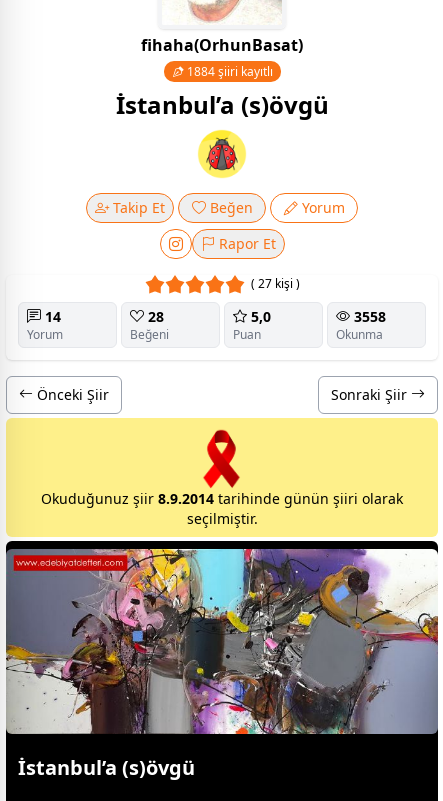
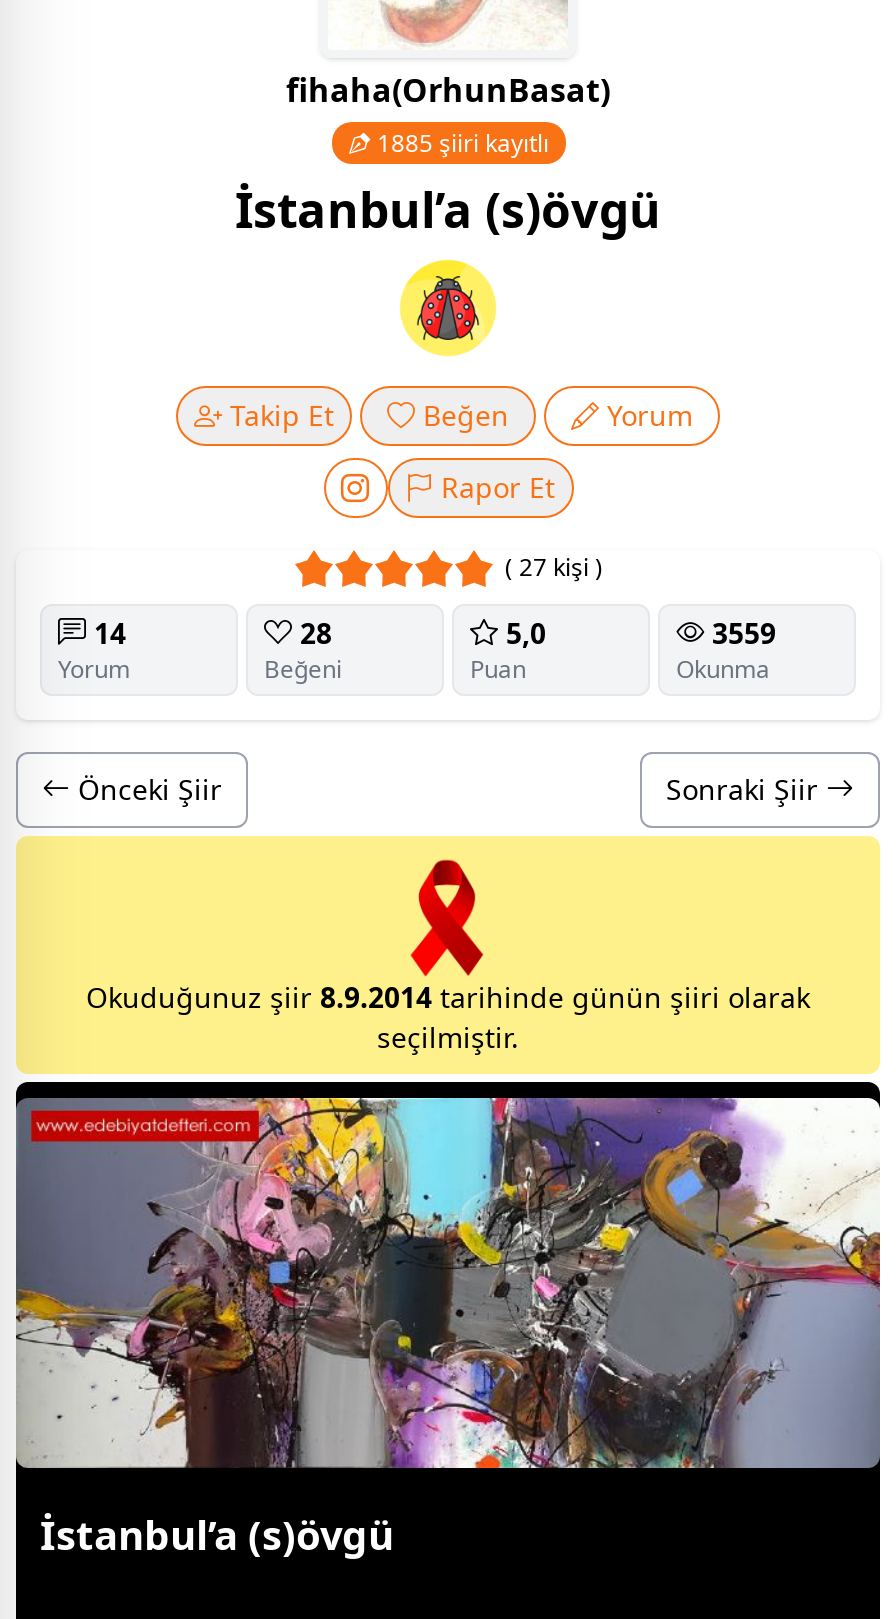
[183,63,272,80] 1884 şiiri kayıtlı -> [371,126,549,160] 1885 şiiri kayıtlı
[350,307,386,326] 3558 -> [704,613,776,651] 3559

